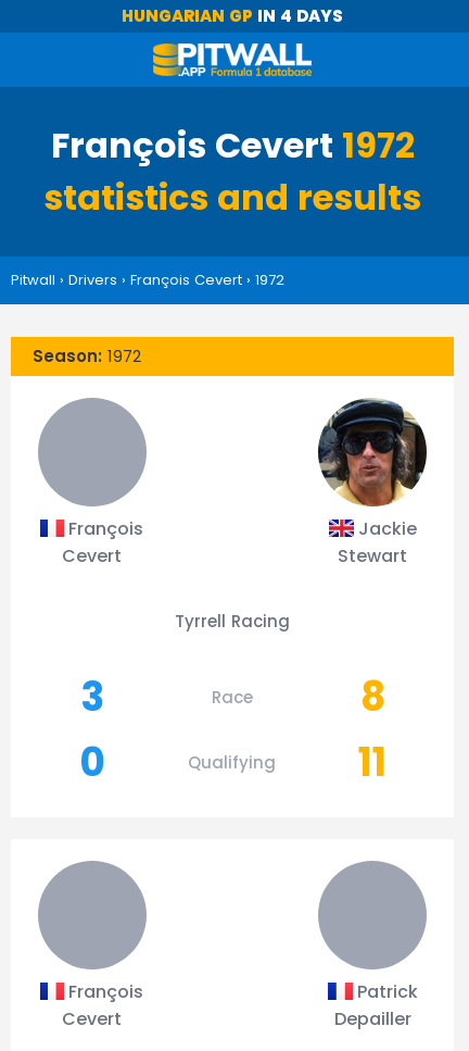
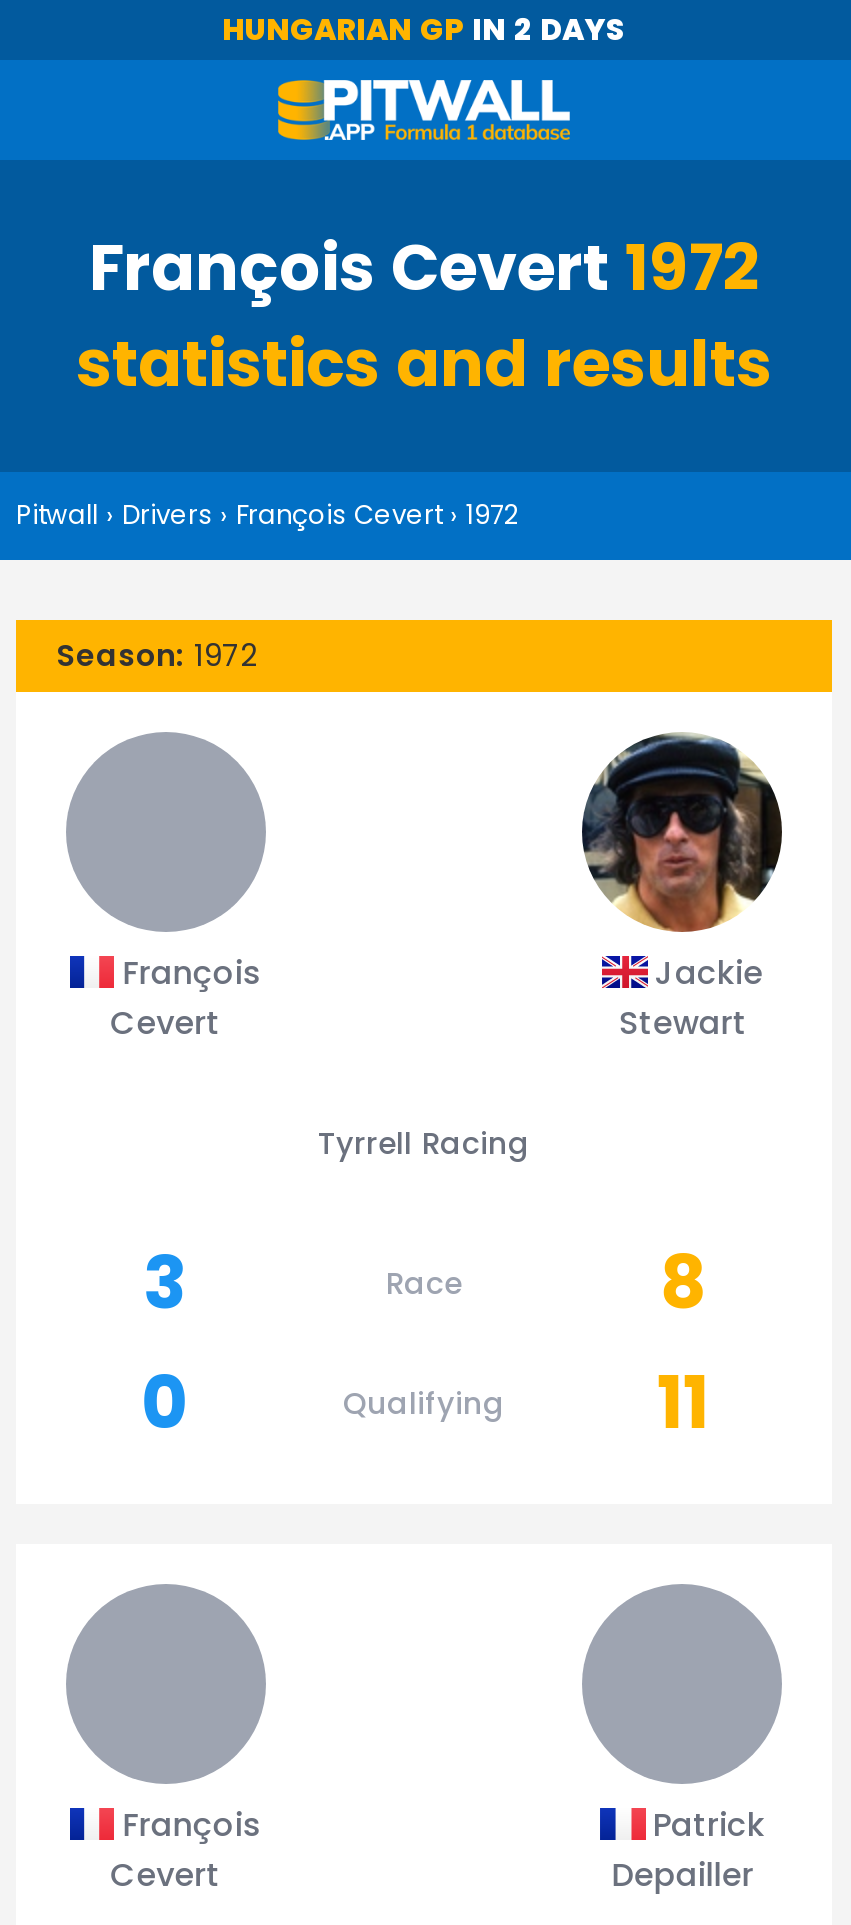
[122,4,343,27] HUNGARIAN GP IN 4 DAYS -> [222,8,626,50] HUNGARIAN GP IN 2 DAYS

